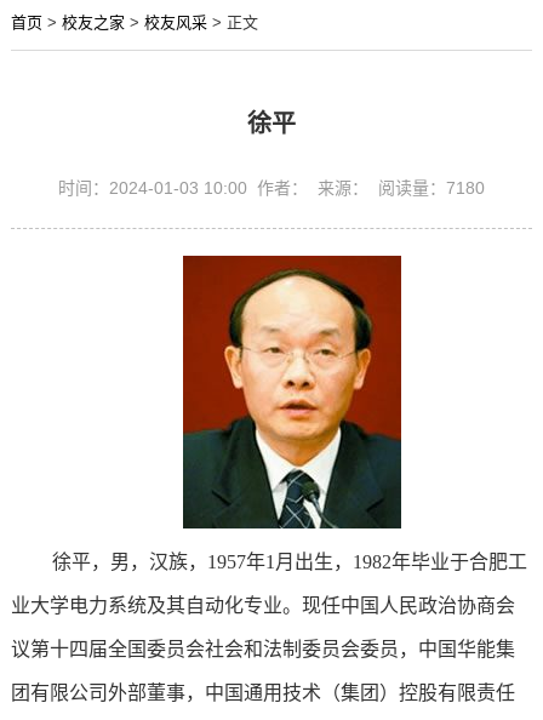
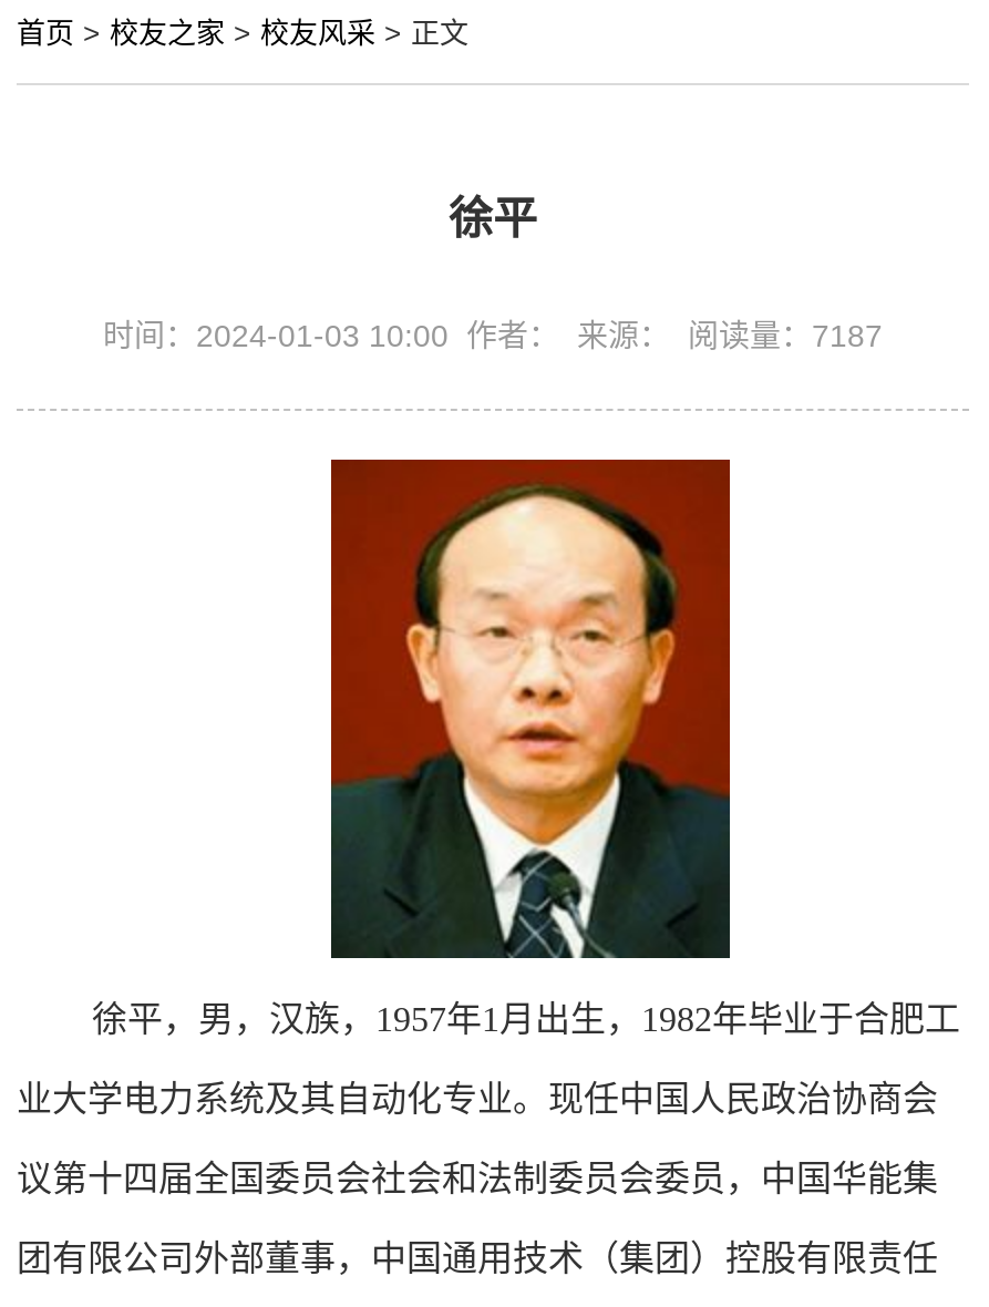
[58,179,485,198] 时间：2024-01-03 10:00 作者： 来源： 阅读量：7180 -> [103,319,883,354] 时间：2024-01-03 10:00 作者： 来源： 阅读量：7187

